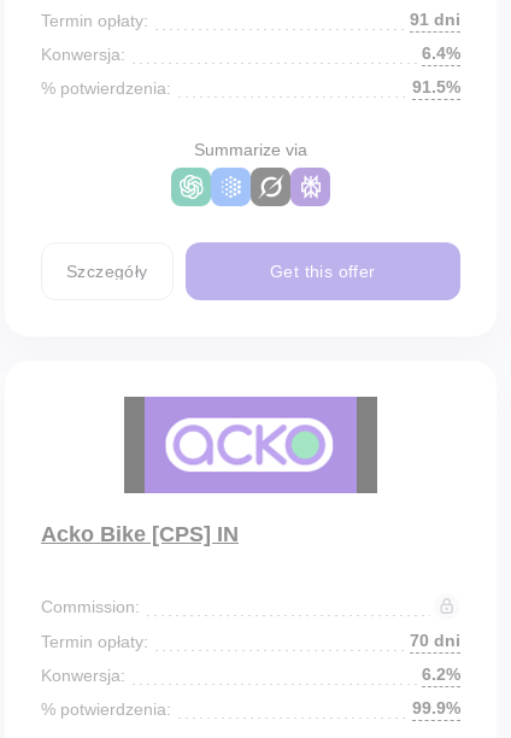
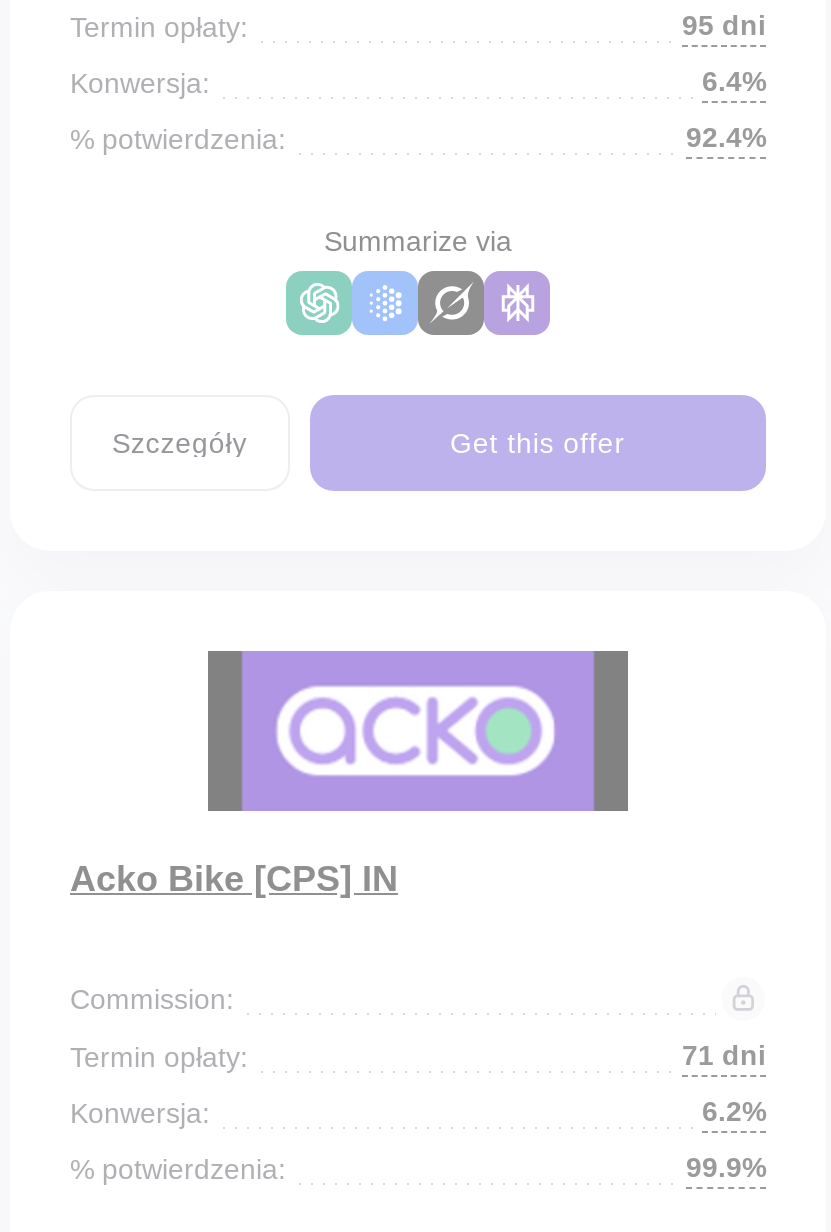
[410,10,460,29] 91 dni -> [682,9,766,41] 95 dni
[412,77,460,96] 91.5% -> [686,121,766,153] 92.4%
[410,631,460,650] 70 dni -> [682,1039,766,1071] 71 dni

